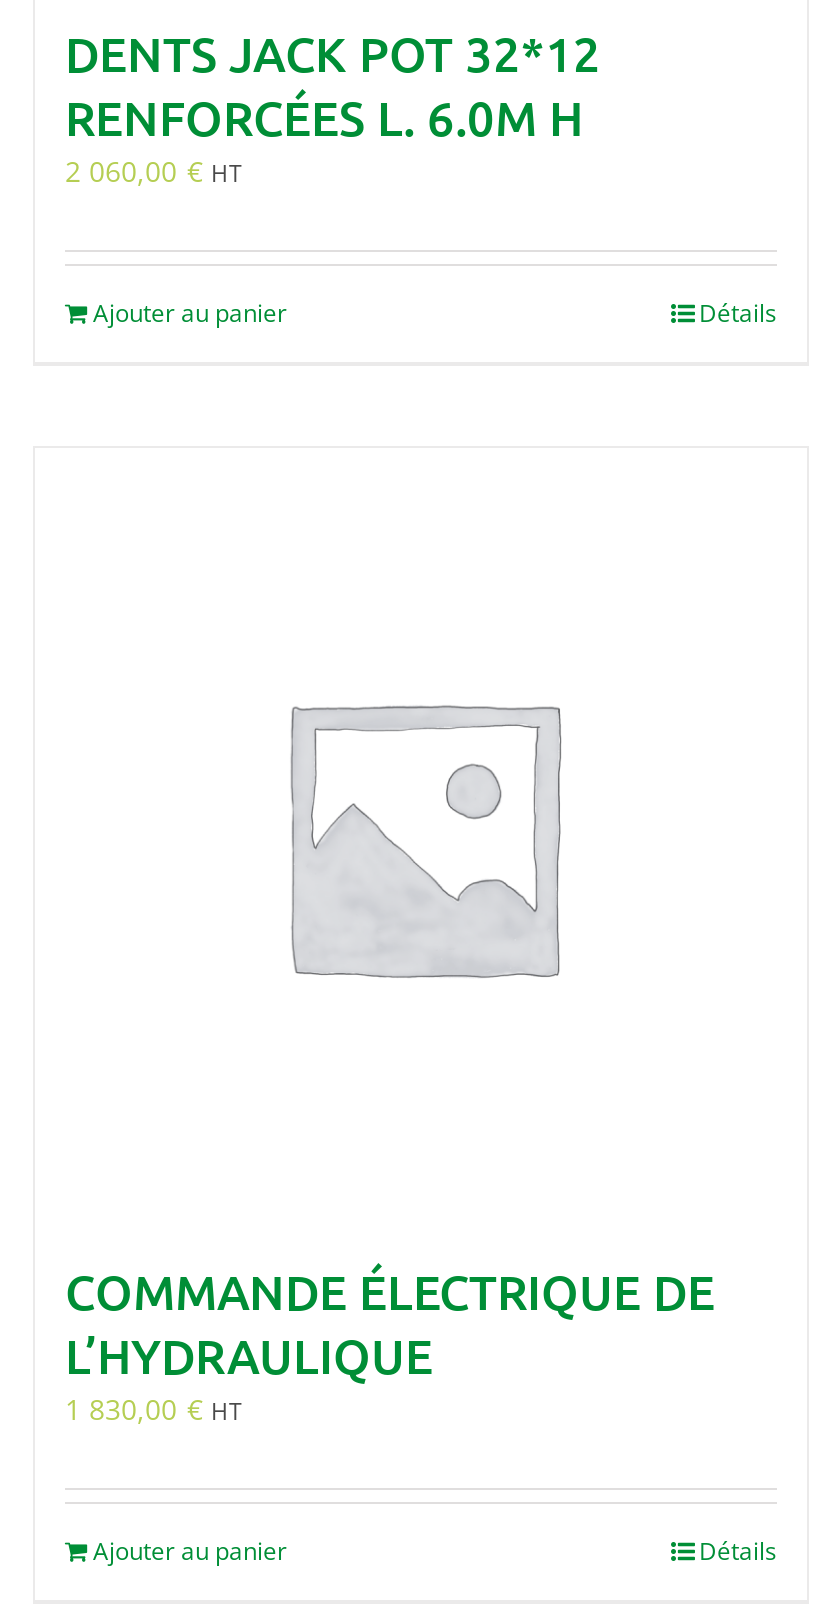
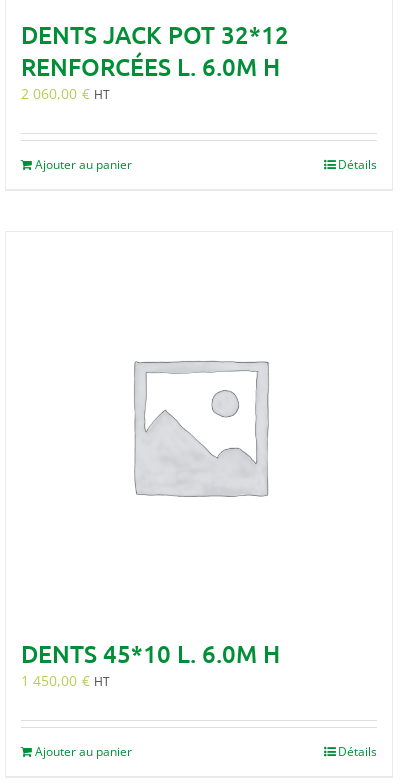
[65,1259,715,1427] COMMANDE ÉLECTRIQUE DE | L’HYDRAULIQUE | 1 830,00 € HT -> [21,638,280,690] DENTS 45*10 L. 6.0M H | 1 450,00 € HT

